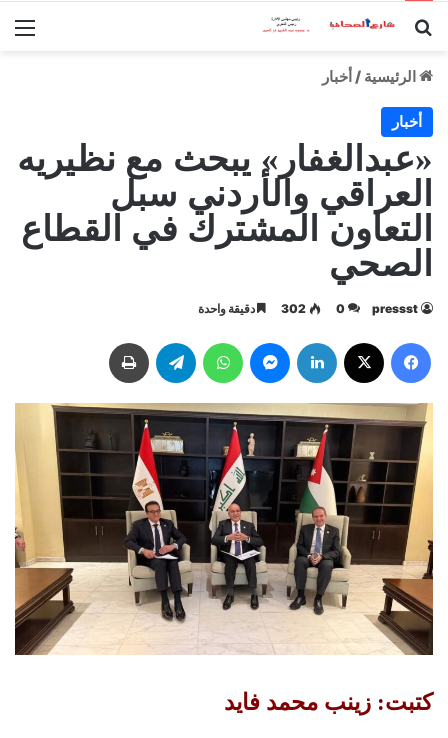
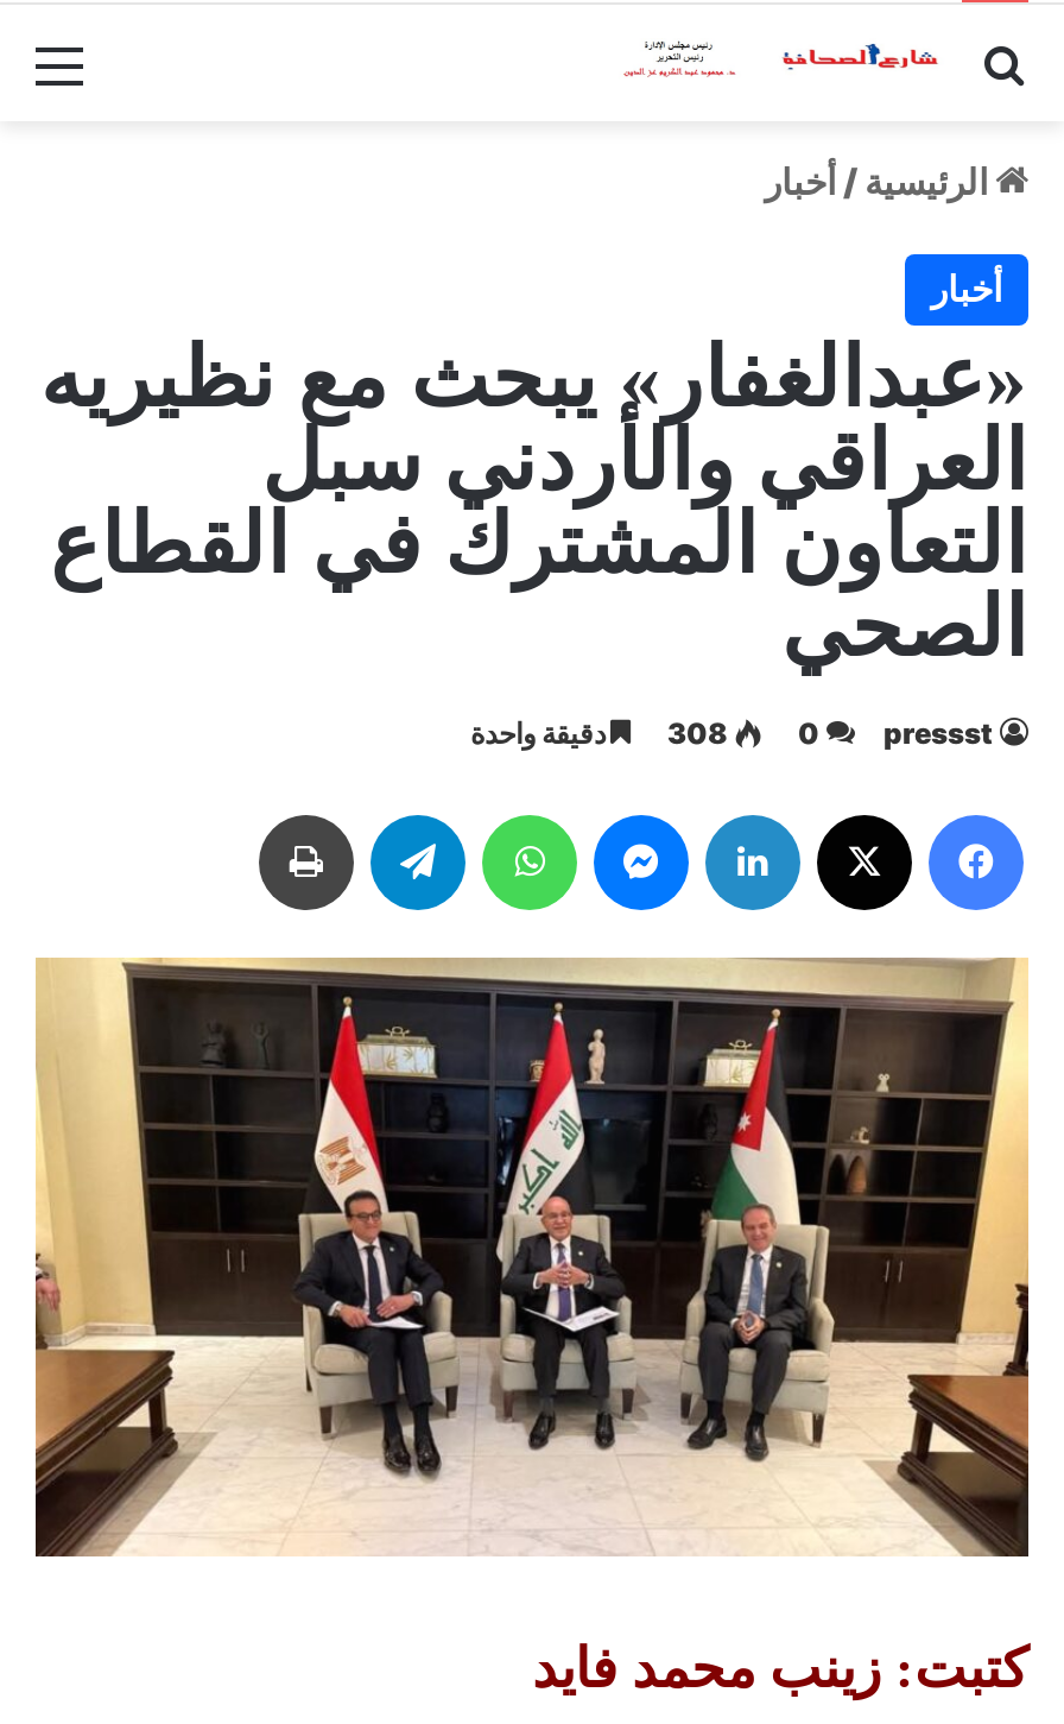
[198,301,418,316] pressst 0 302 دقيقة واحدة -> [470,716,993,752] pressst 0 308 دقيقة واحدة

